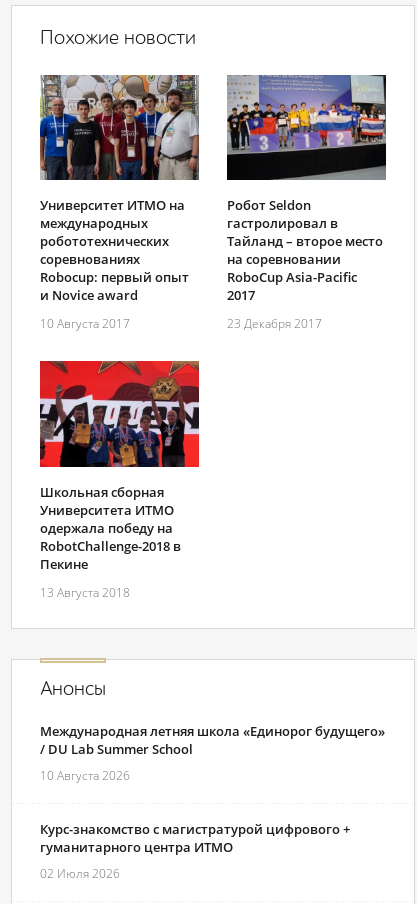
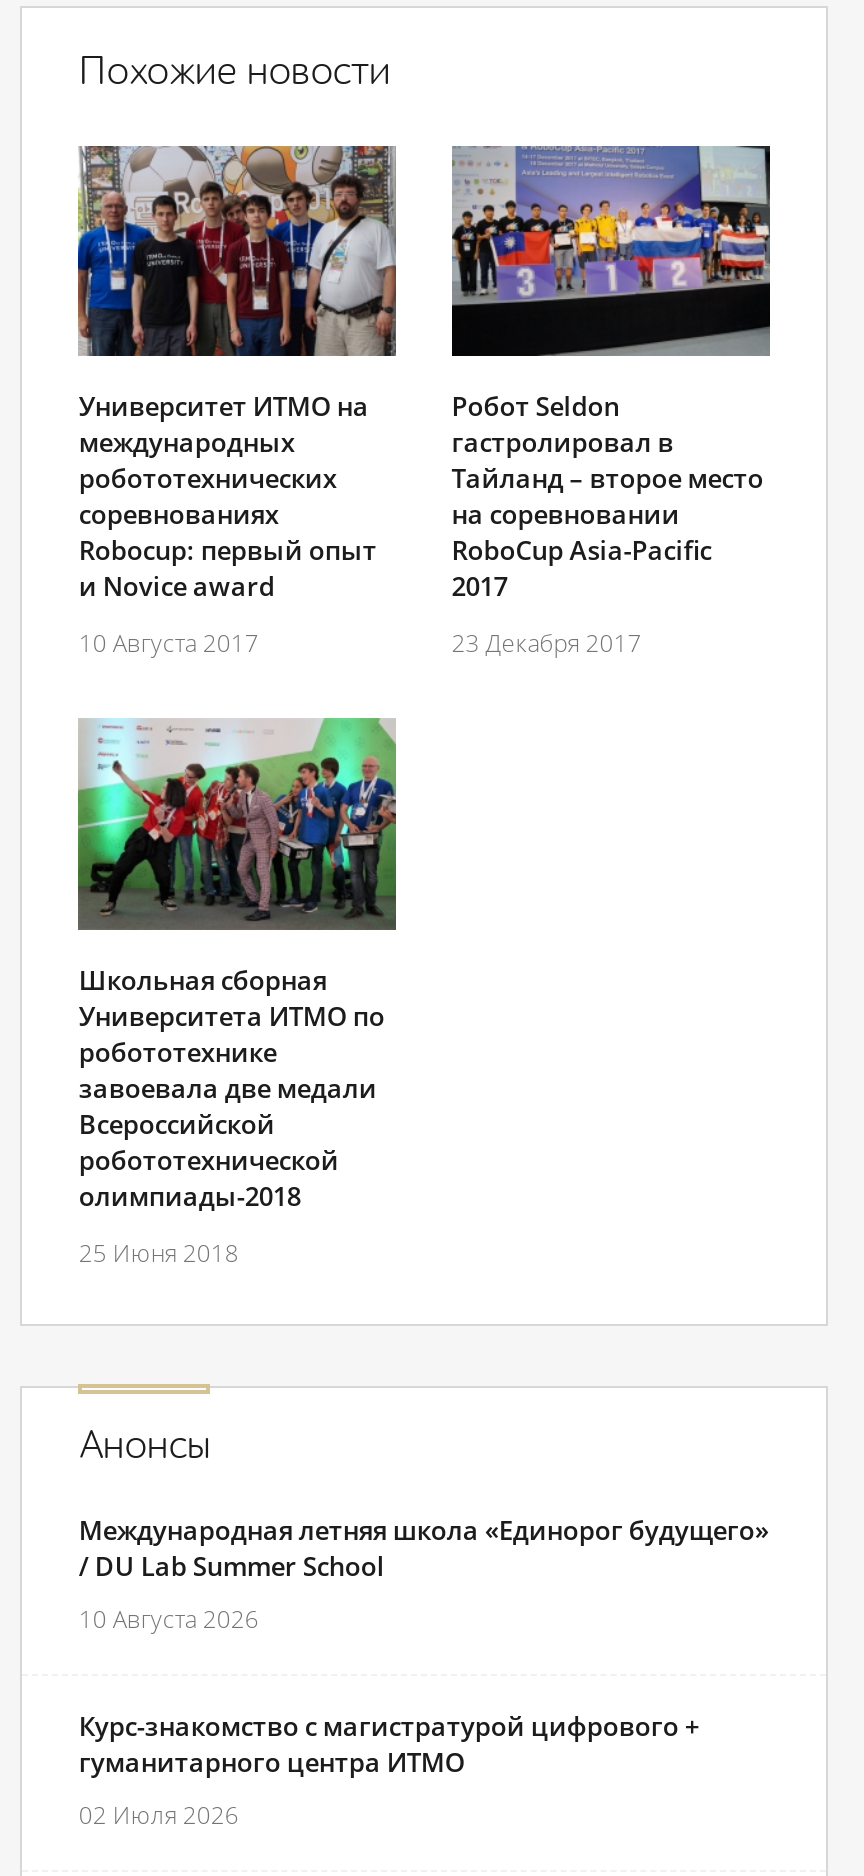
[39,360,200,573] [image] | Университета ИТМО | одержала победу на | RobotChallenge-2018 в | Пекине -> [76,716,398,1213] [image] | Университета ИТМО по | робототехнике | завоевала две медали | Всероссийской | робототехнической | олимпиады-2018
[40,584,130,601] 13 Августа 2018 -> [79,1235,239,1269] 25 Июня 2018

